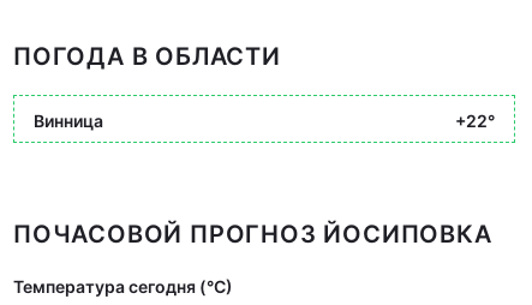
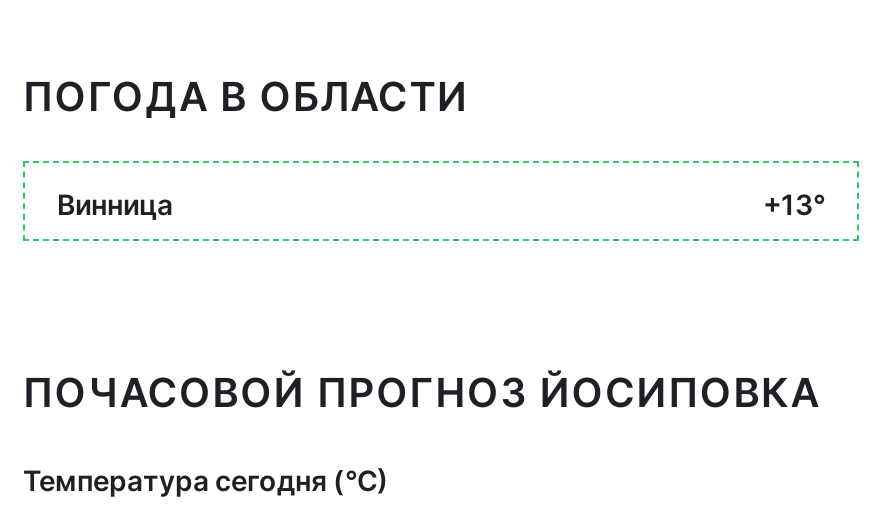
[455,110,495,130] +22° -> [763,186,825,220] +13°

